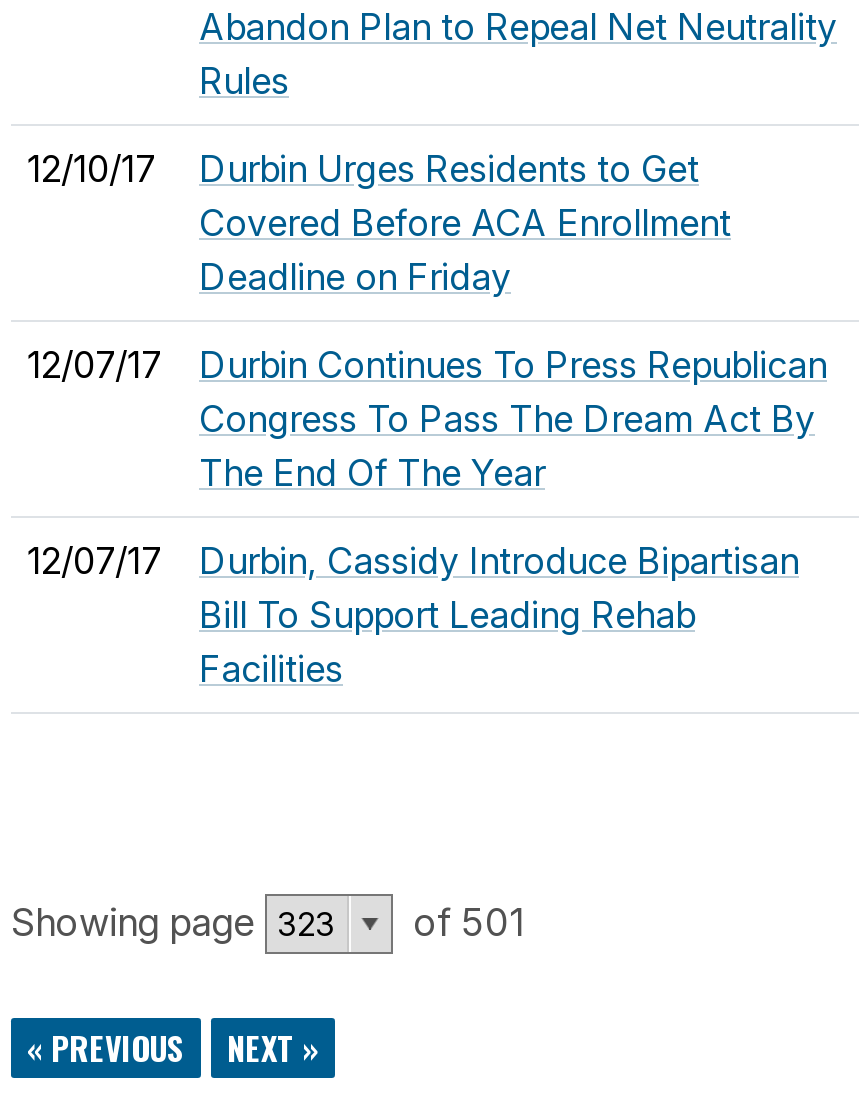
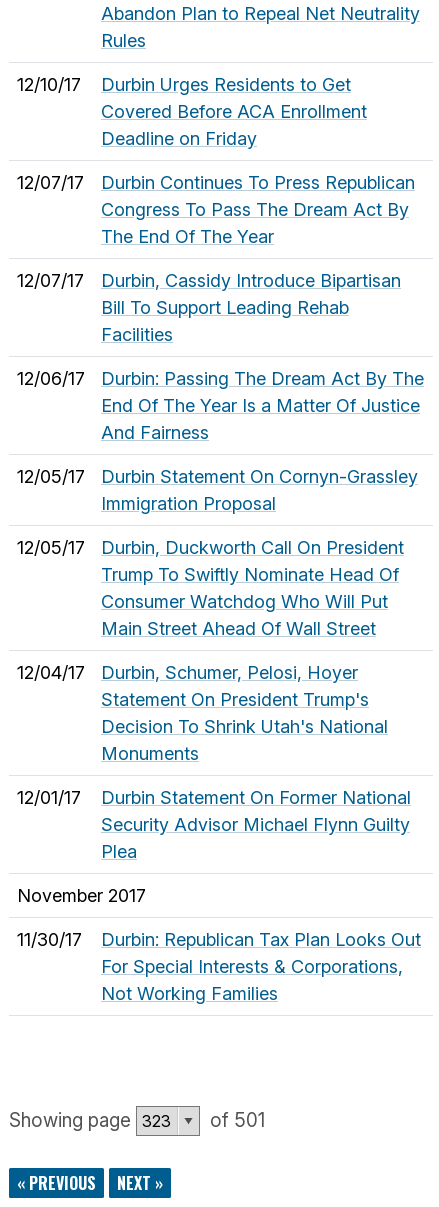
none -> [17,368,424,1004] 12/06/17 | Durbin: Passing The Dream Act By The | End Of The Year Is a Matter Of Justice | And Fairness | 12/05/17 | Durbin Statement On Cornyn-Grassley | Immigration Proposal | 12/05/17 | Durbin, Duckworth Call On President | Trump To Swiftly Nominate Head Of | Consumer Watchdog Who Will Put | Main Street Ahead Of Wall Street | 12/04/17 | Durbin, Schumer, Pelosi, Hoyer | Statement On President Trump's | Decision To Shrink Utah's National | Monuments | 12/01/17 | Durbin Statement On Former National | Security Advisor Michael Flynn Guilty | Plea | November 2017 | 11/30/17 | Durbin: Republican Tax Plan Looks Out | For Special Interests & Corporations, | Not Working Families

